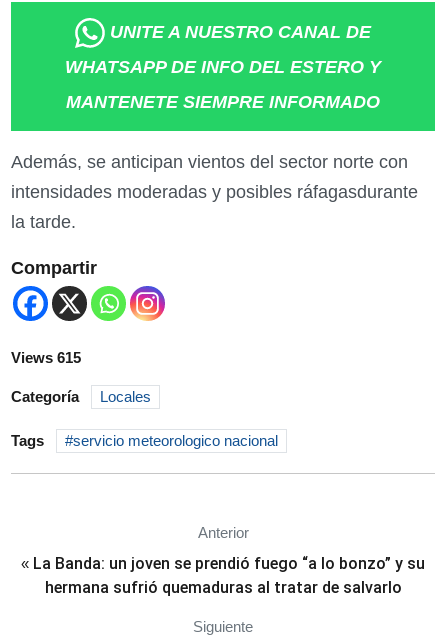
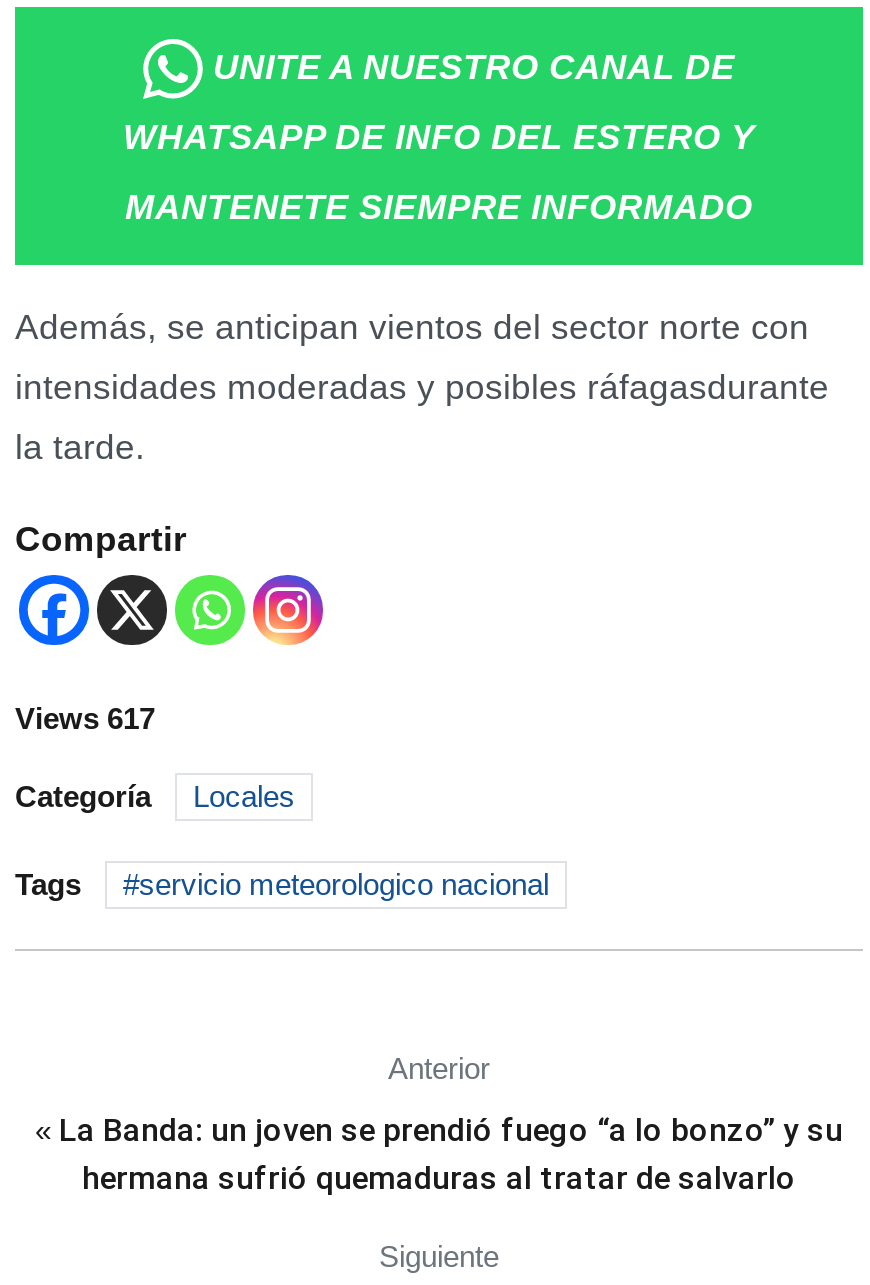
[11,349,81,366] Views 615 -> [15,701,155,735] Views 617

